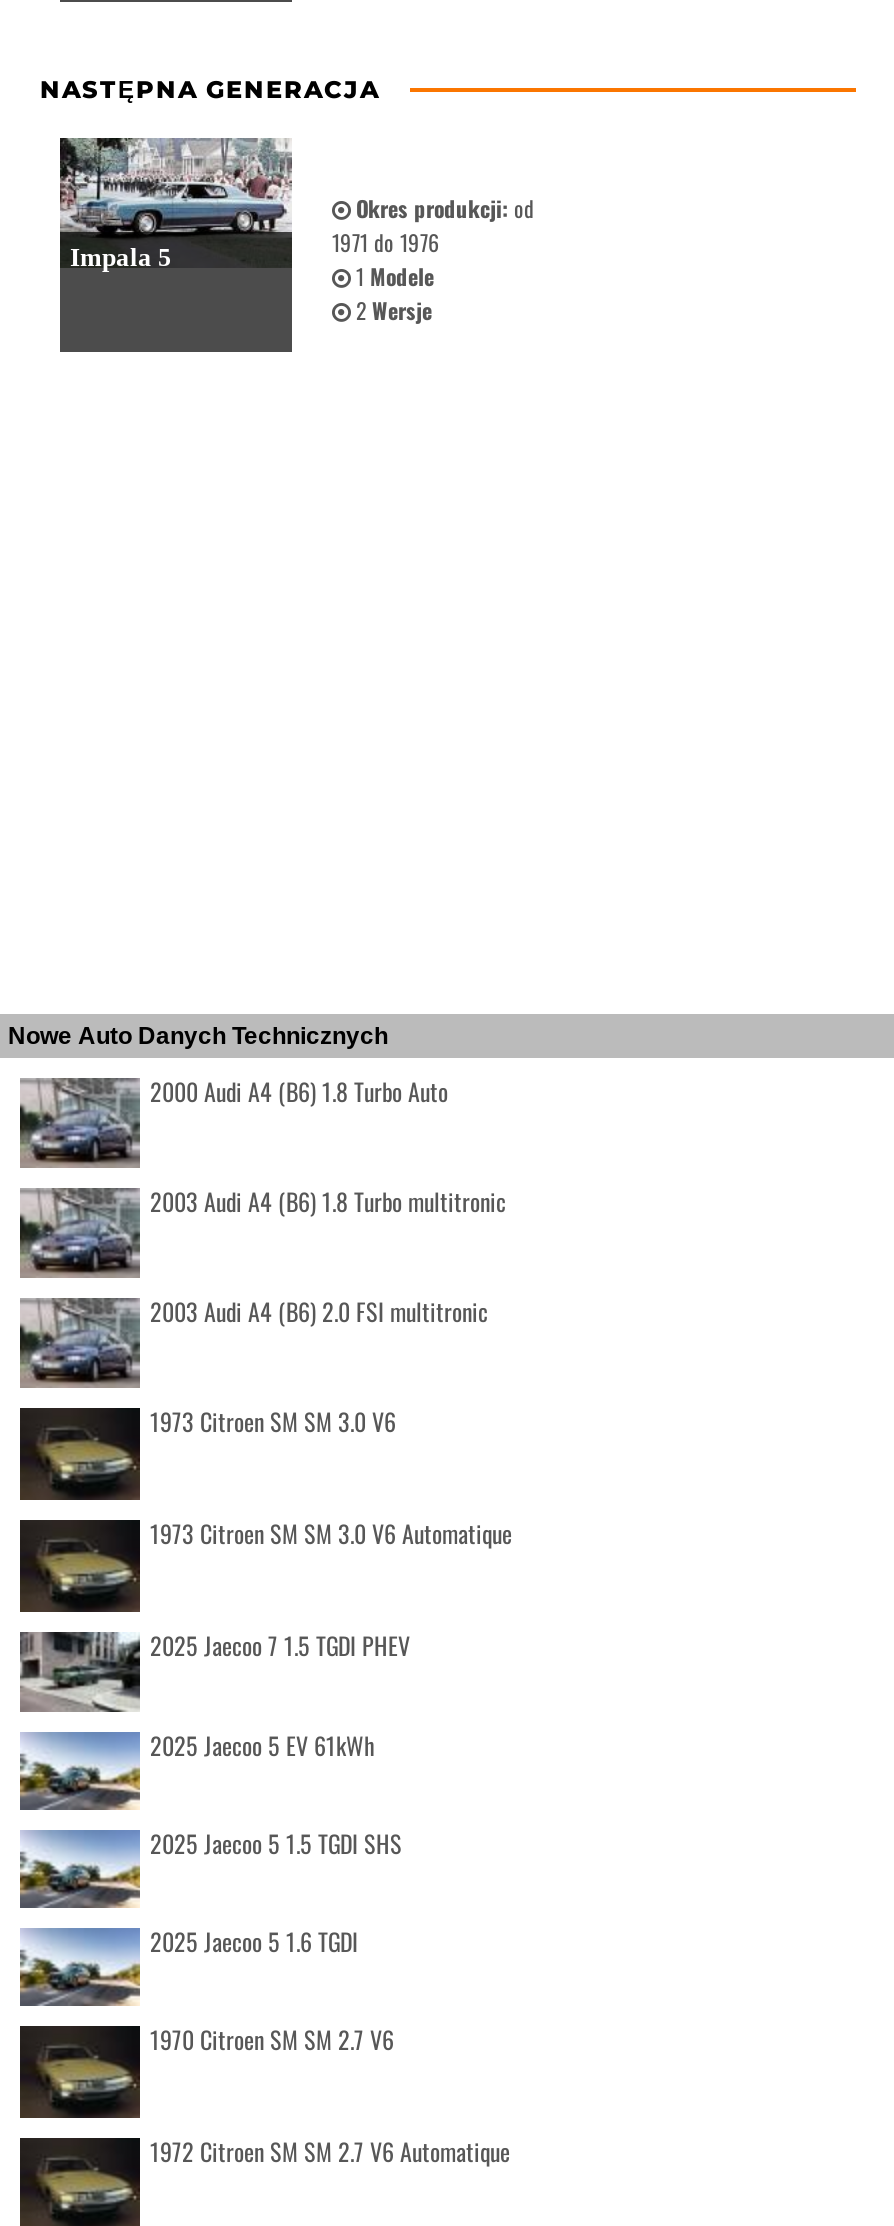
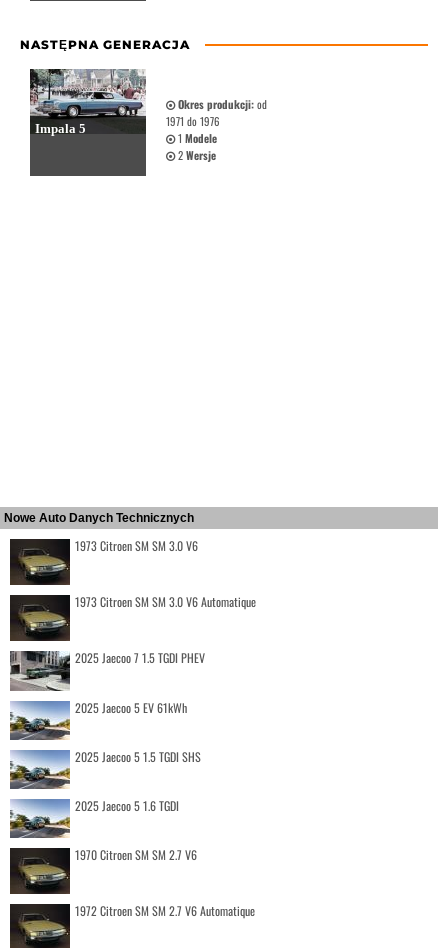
[20,1075,506,1329] [image] | 2000 Audi A4 (B6) 1.8 Turbo Auto | 2003 Audi A4 (B6) 1.8 Turbo multitronic | 2003 Audi A4 (B6) 2.0 FSI multitronic -> none
[20,1186,140,1280] [image] -> none
[20,1296,140,1386] [image] -> none

